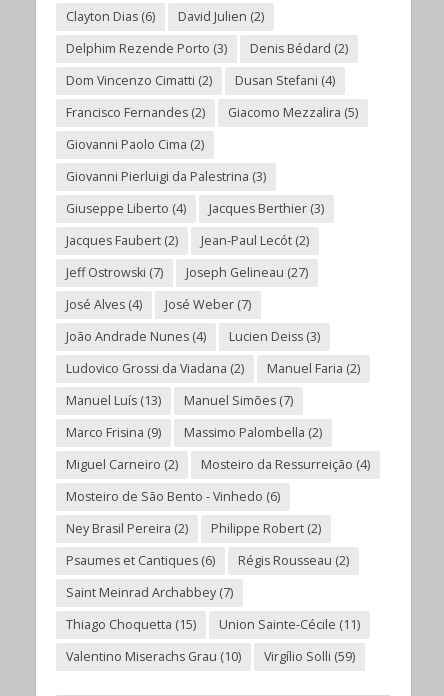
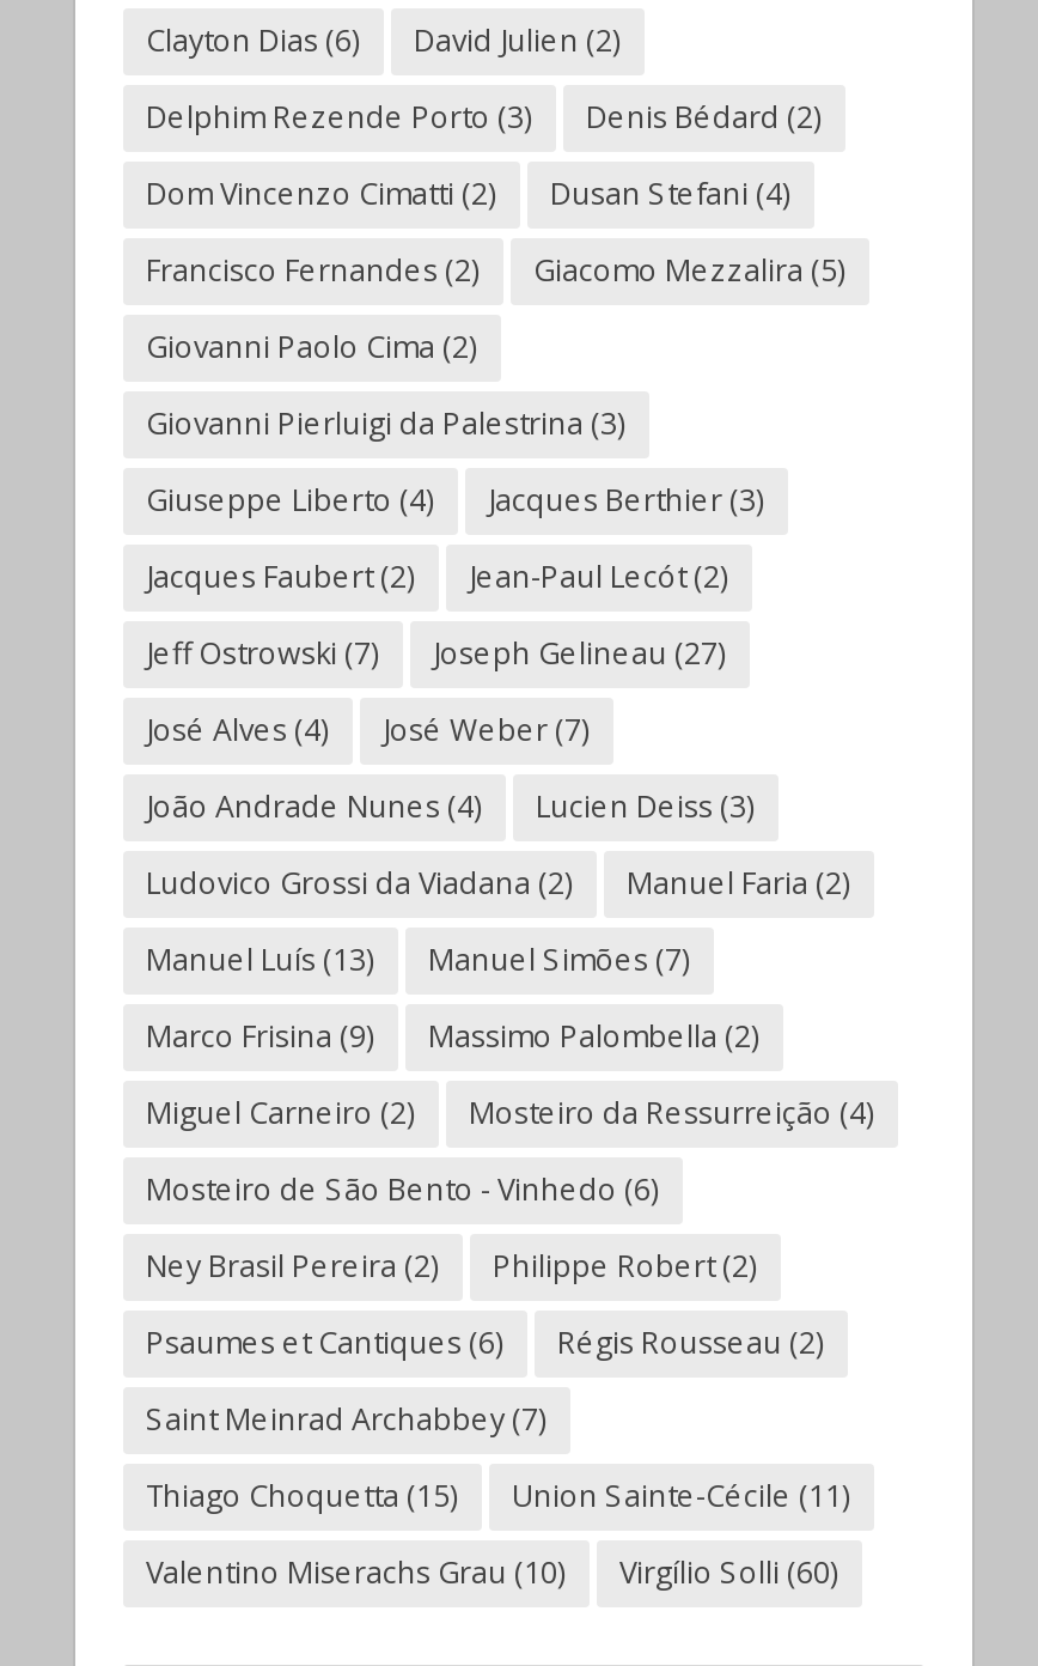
[263,648,354,665] Virgílio Solli (59) -> [619,1552,837,1592] Virgílio Solli (60)

